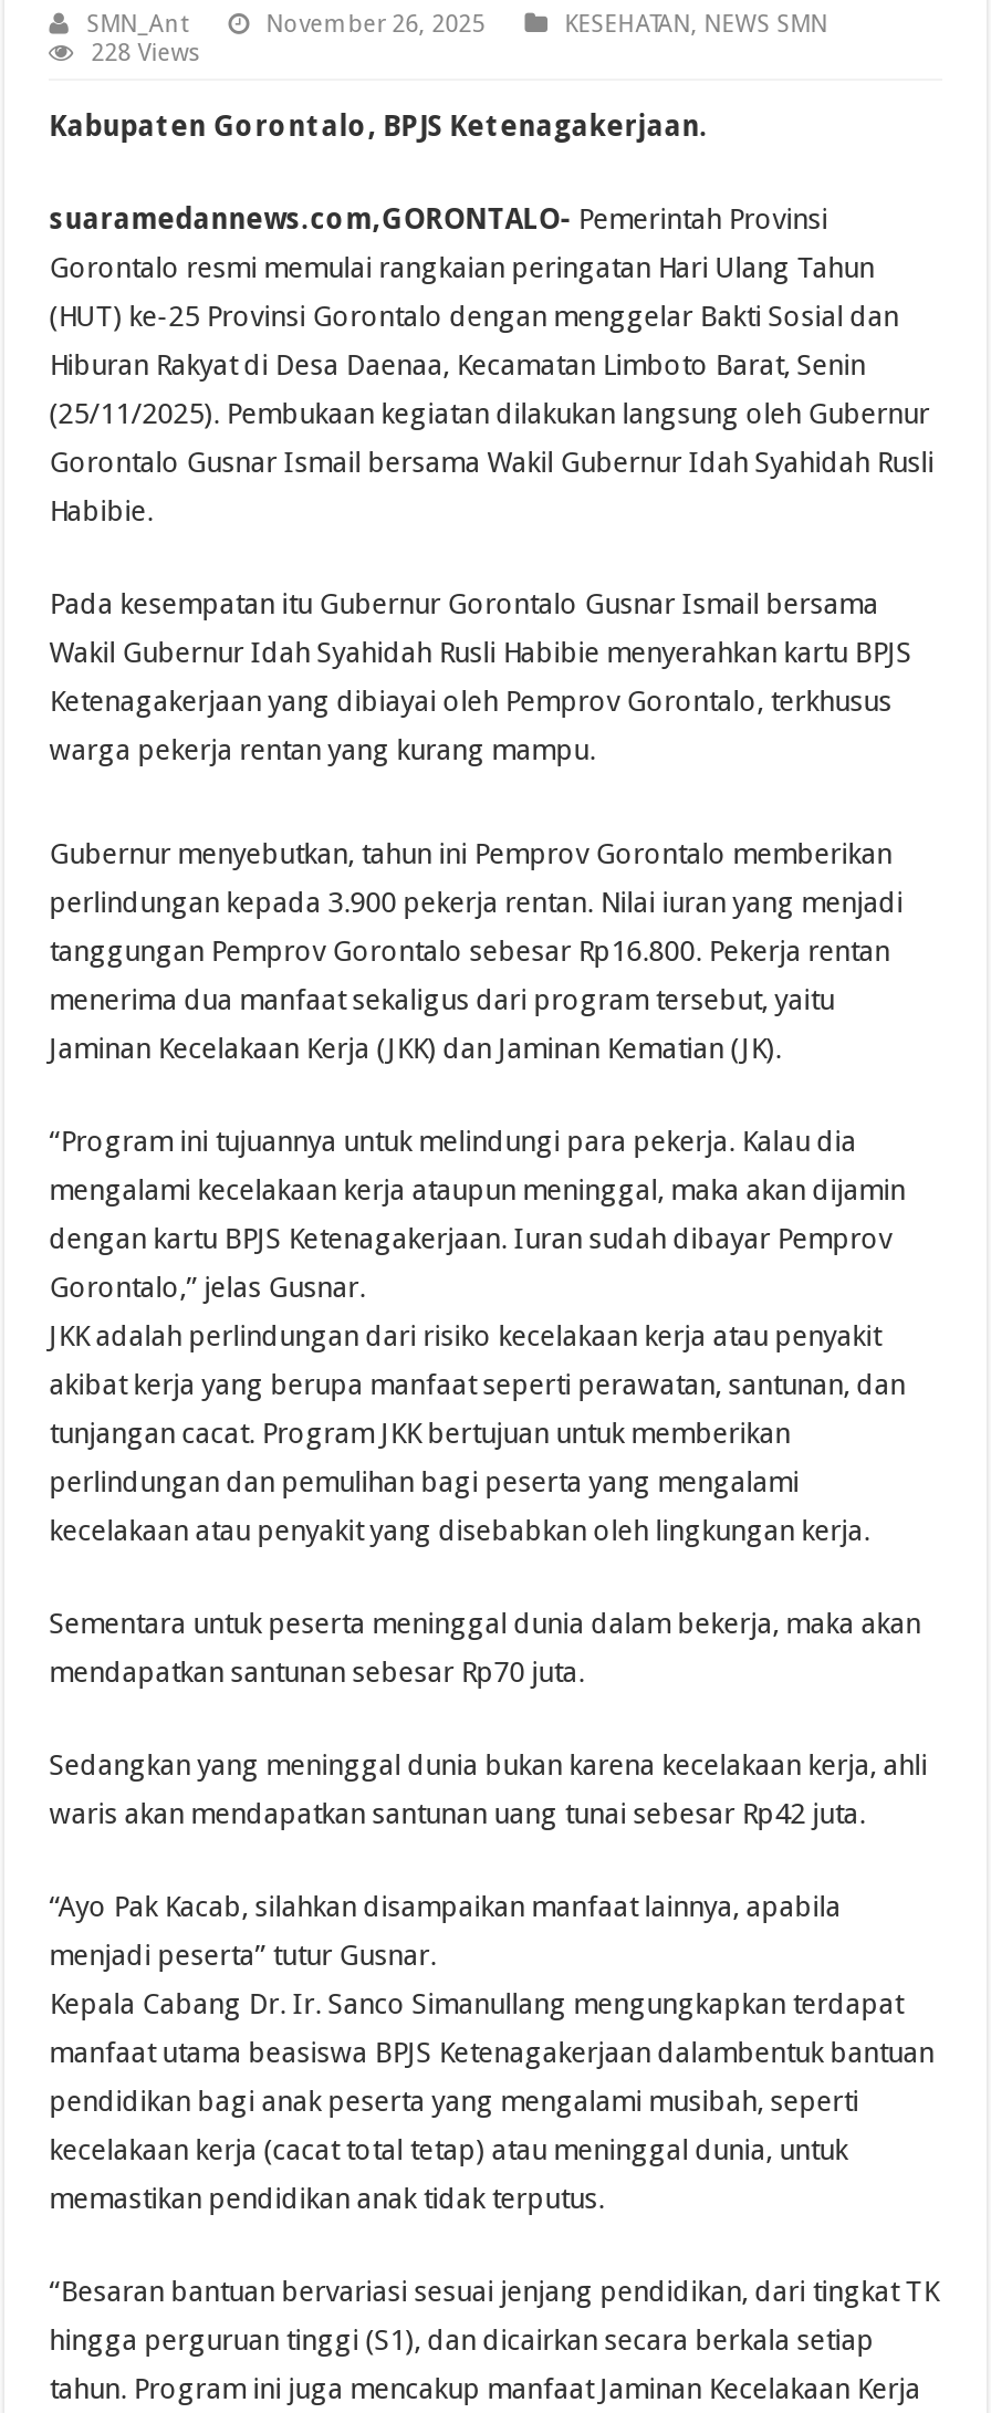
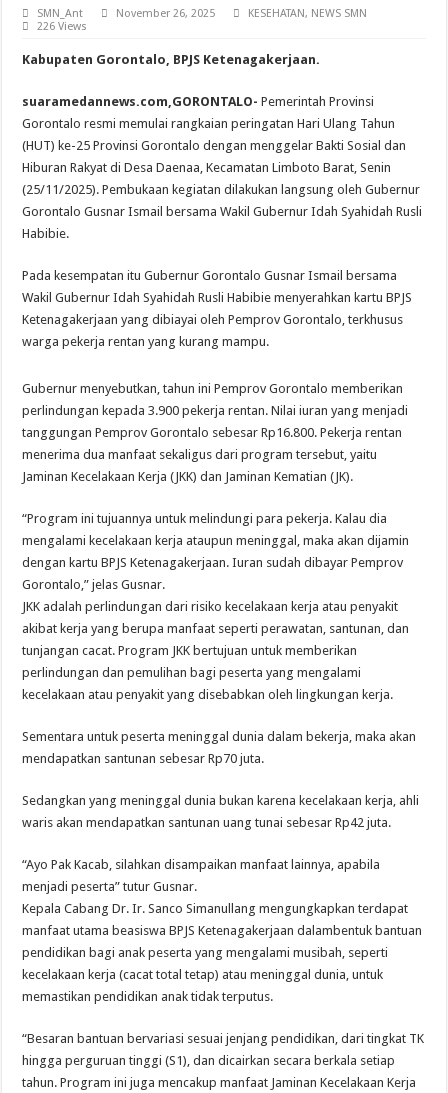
[91,39,202,67] 228 Views -> [37,19,87,32] 226 Views

